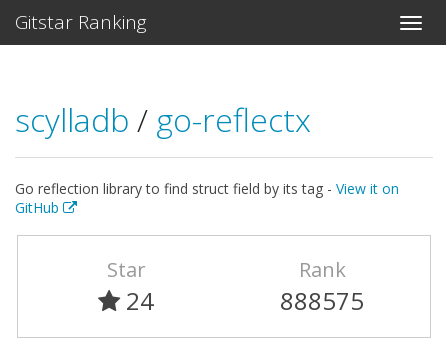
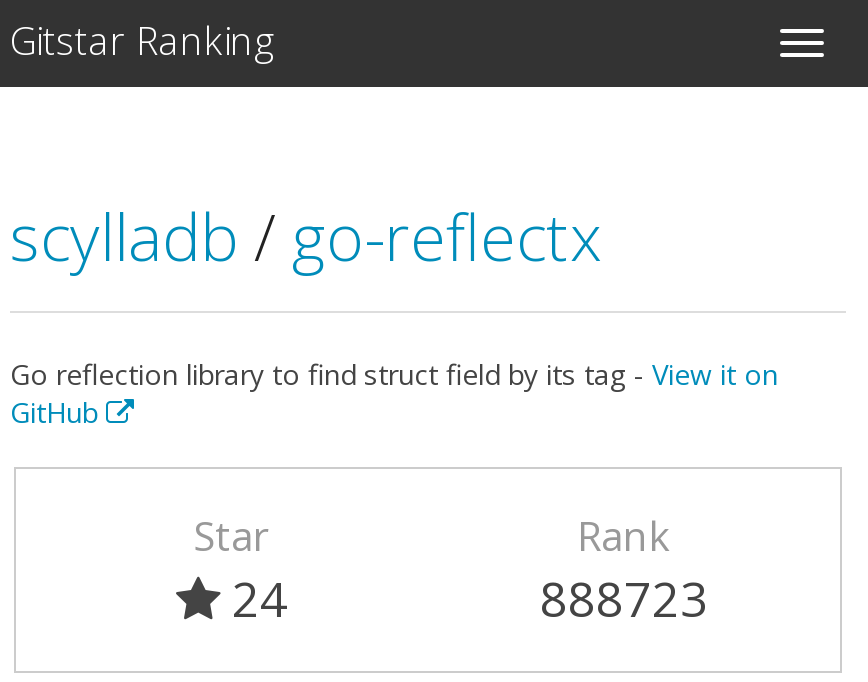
[280,284,364,317] 888575 -> [540,565,708,631] 888723

